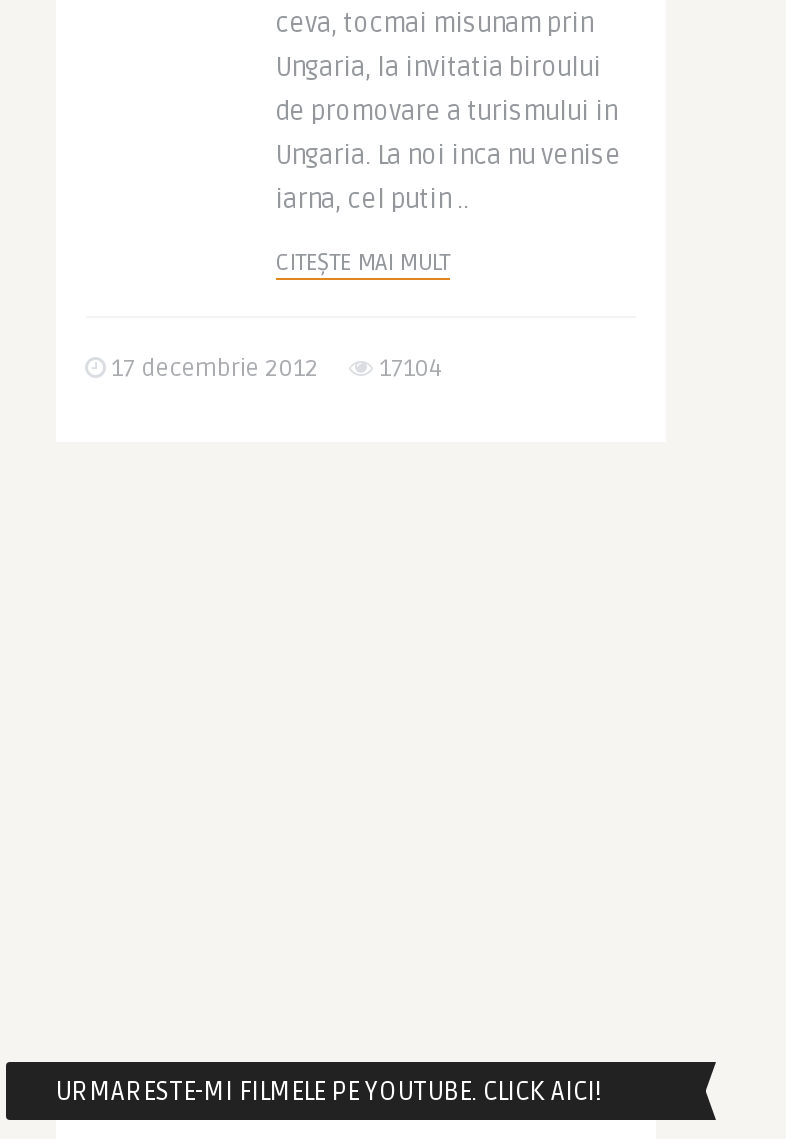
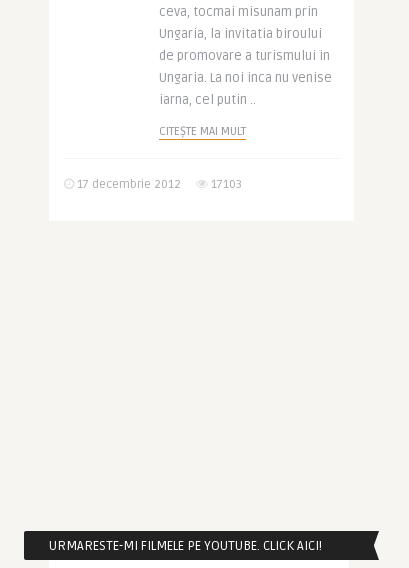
[105,354,441,384] 17 decembrie 2012 17104 -> [73,177,241,192] 17 decembrie 2012 17103

